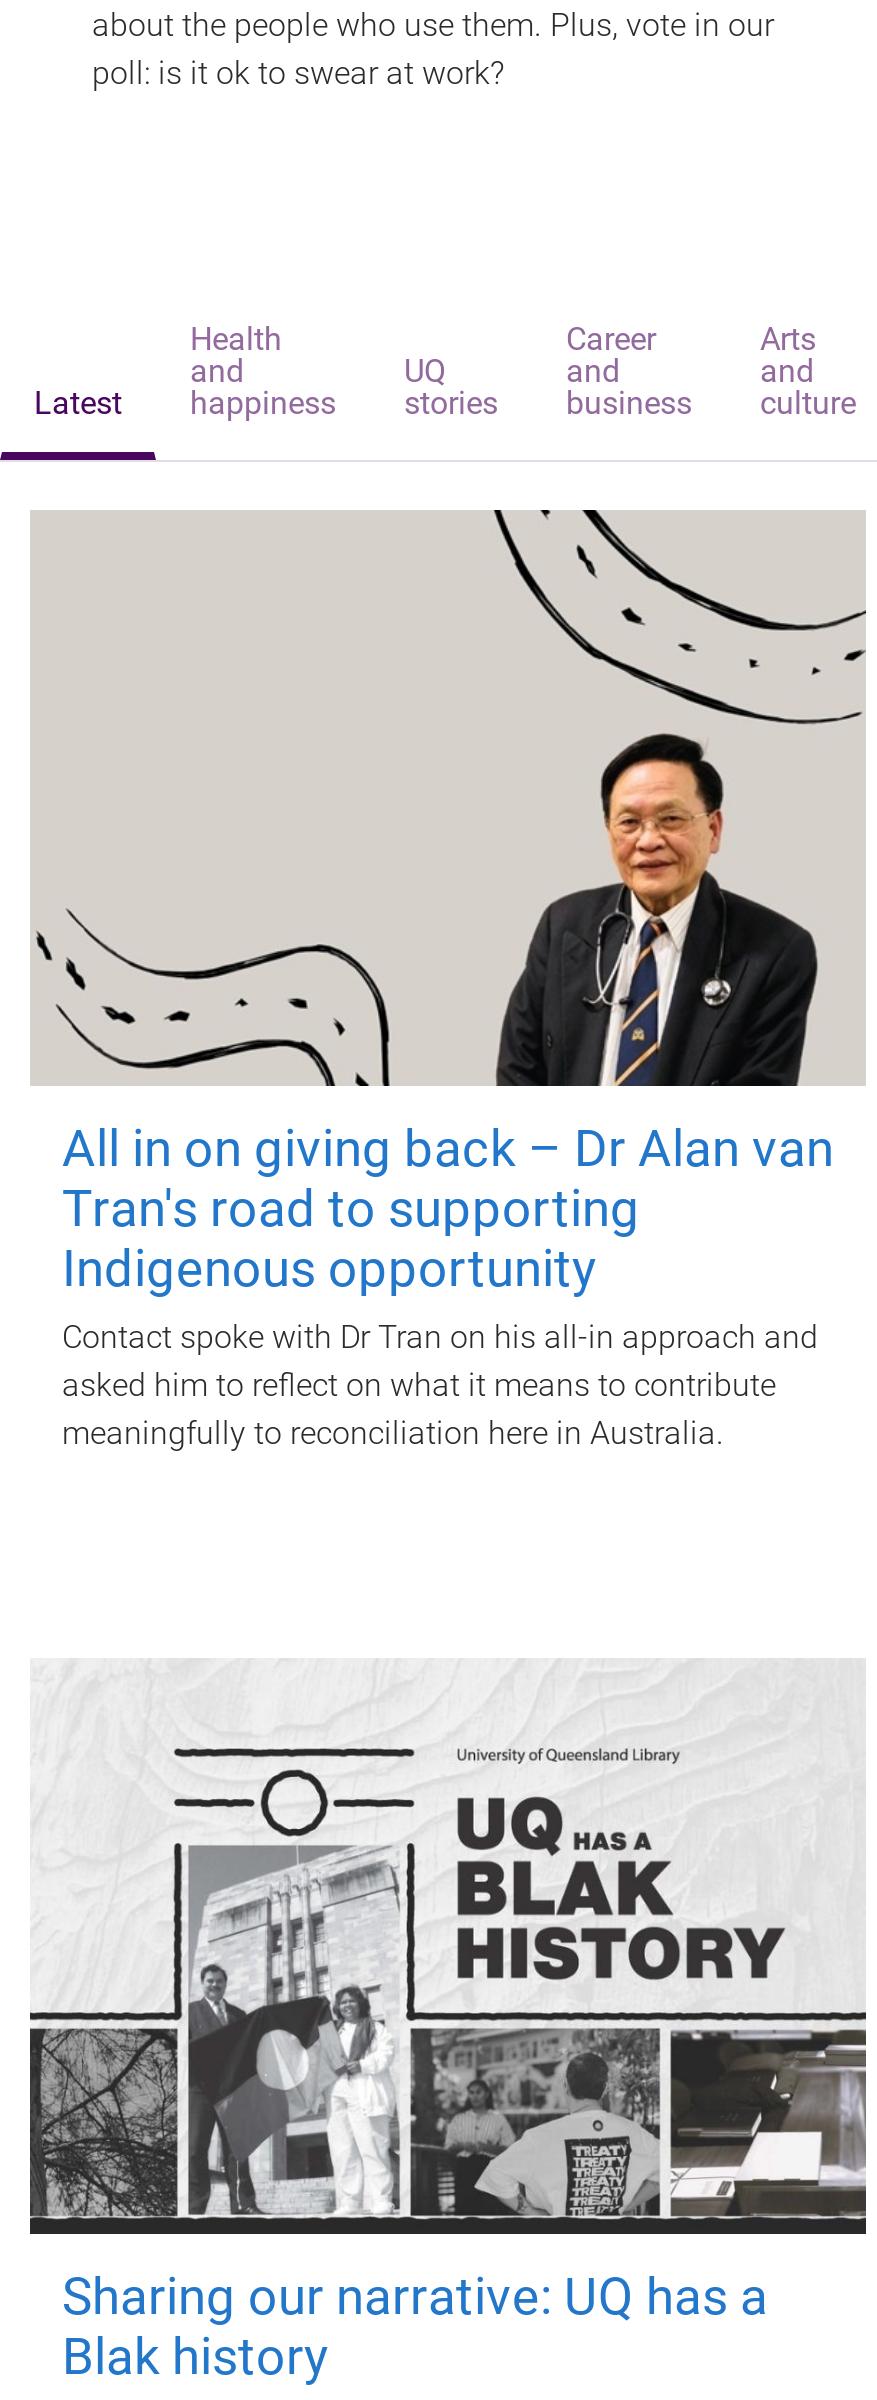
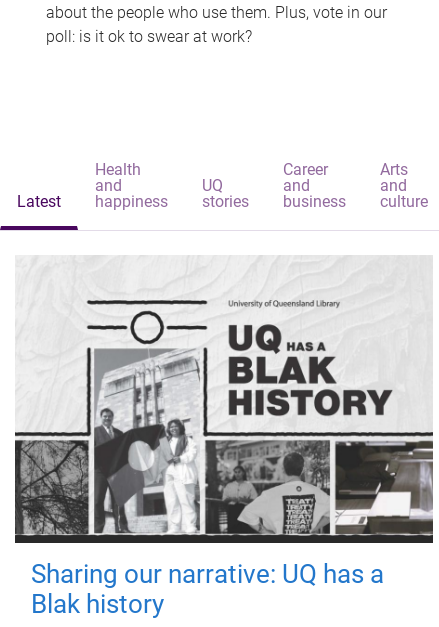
[30,508,866,1452] [image] | All in on giving back – Dr Alan van | Tran's road to supporting | Indigenous opportunity | Contact spoke with Dr Tran on his all-in approach and | asked him to reflect on what it means to contribute | meaningfully to reconciliation here in Australia. -> none

